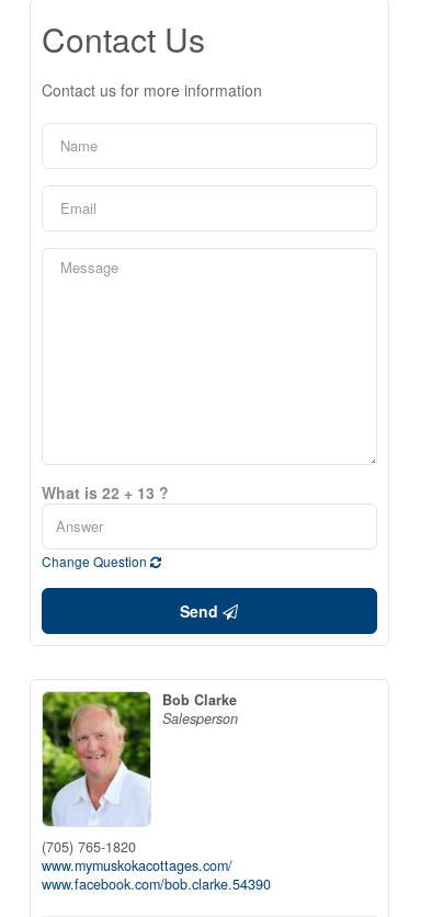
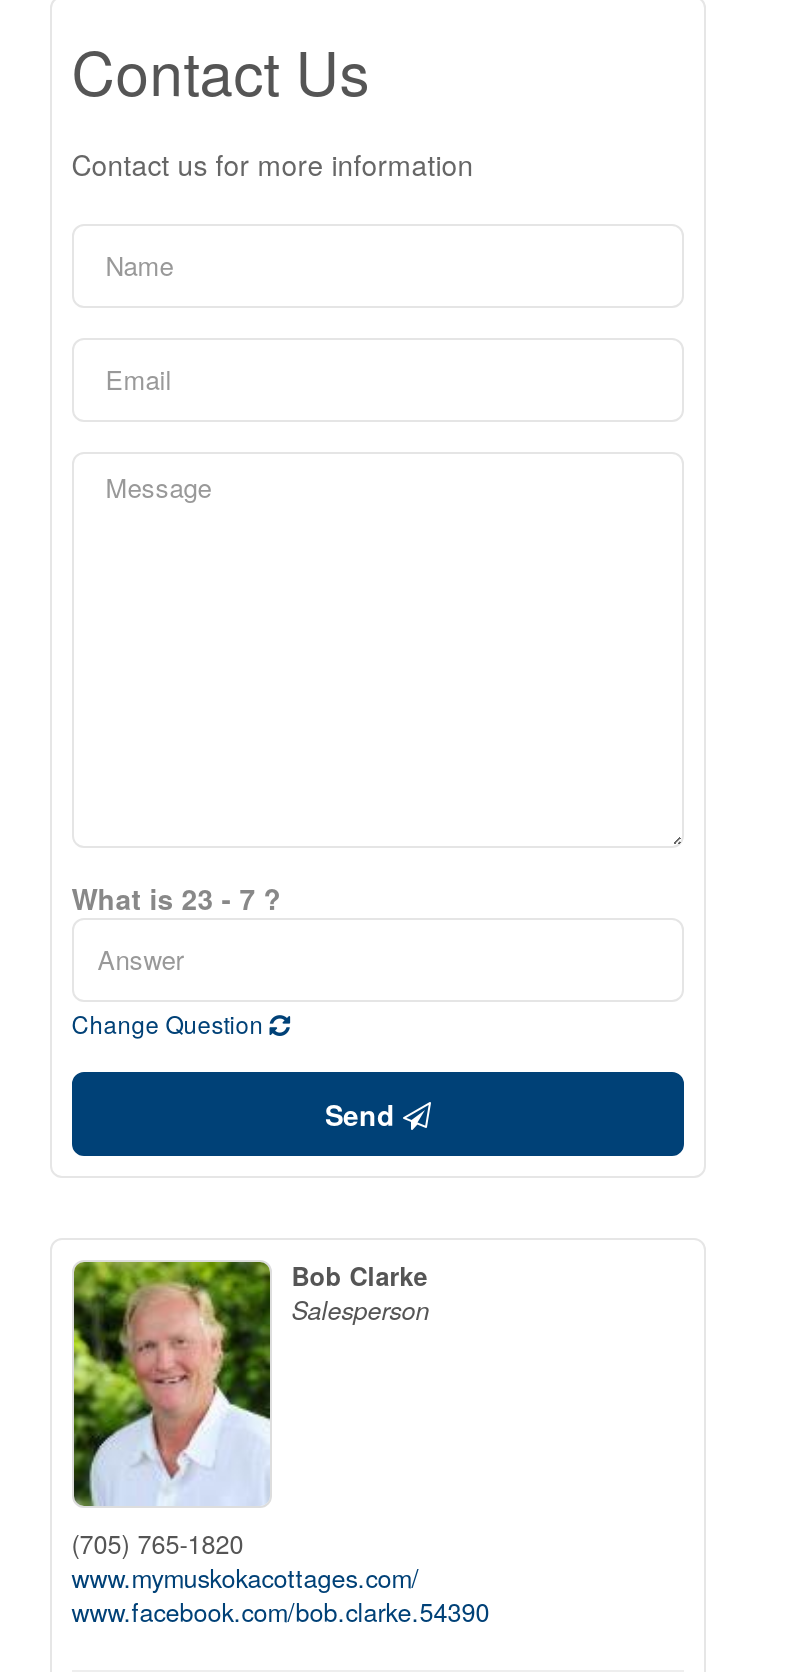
[41,482,169,503] What is 22 + 13 ? -> [72,878,282,918] What is 23 - 7 ?

